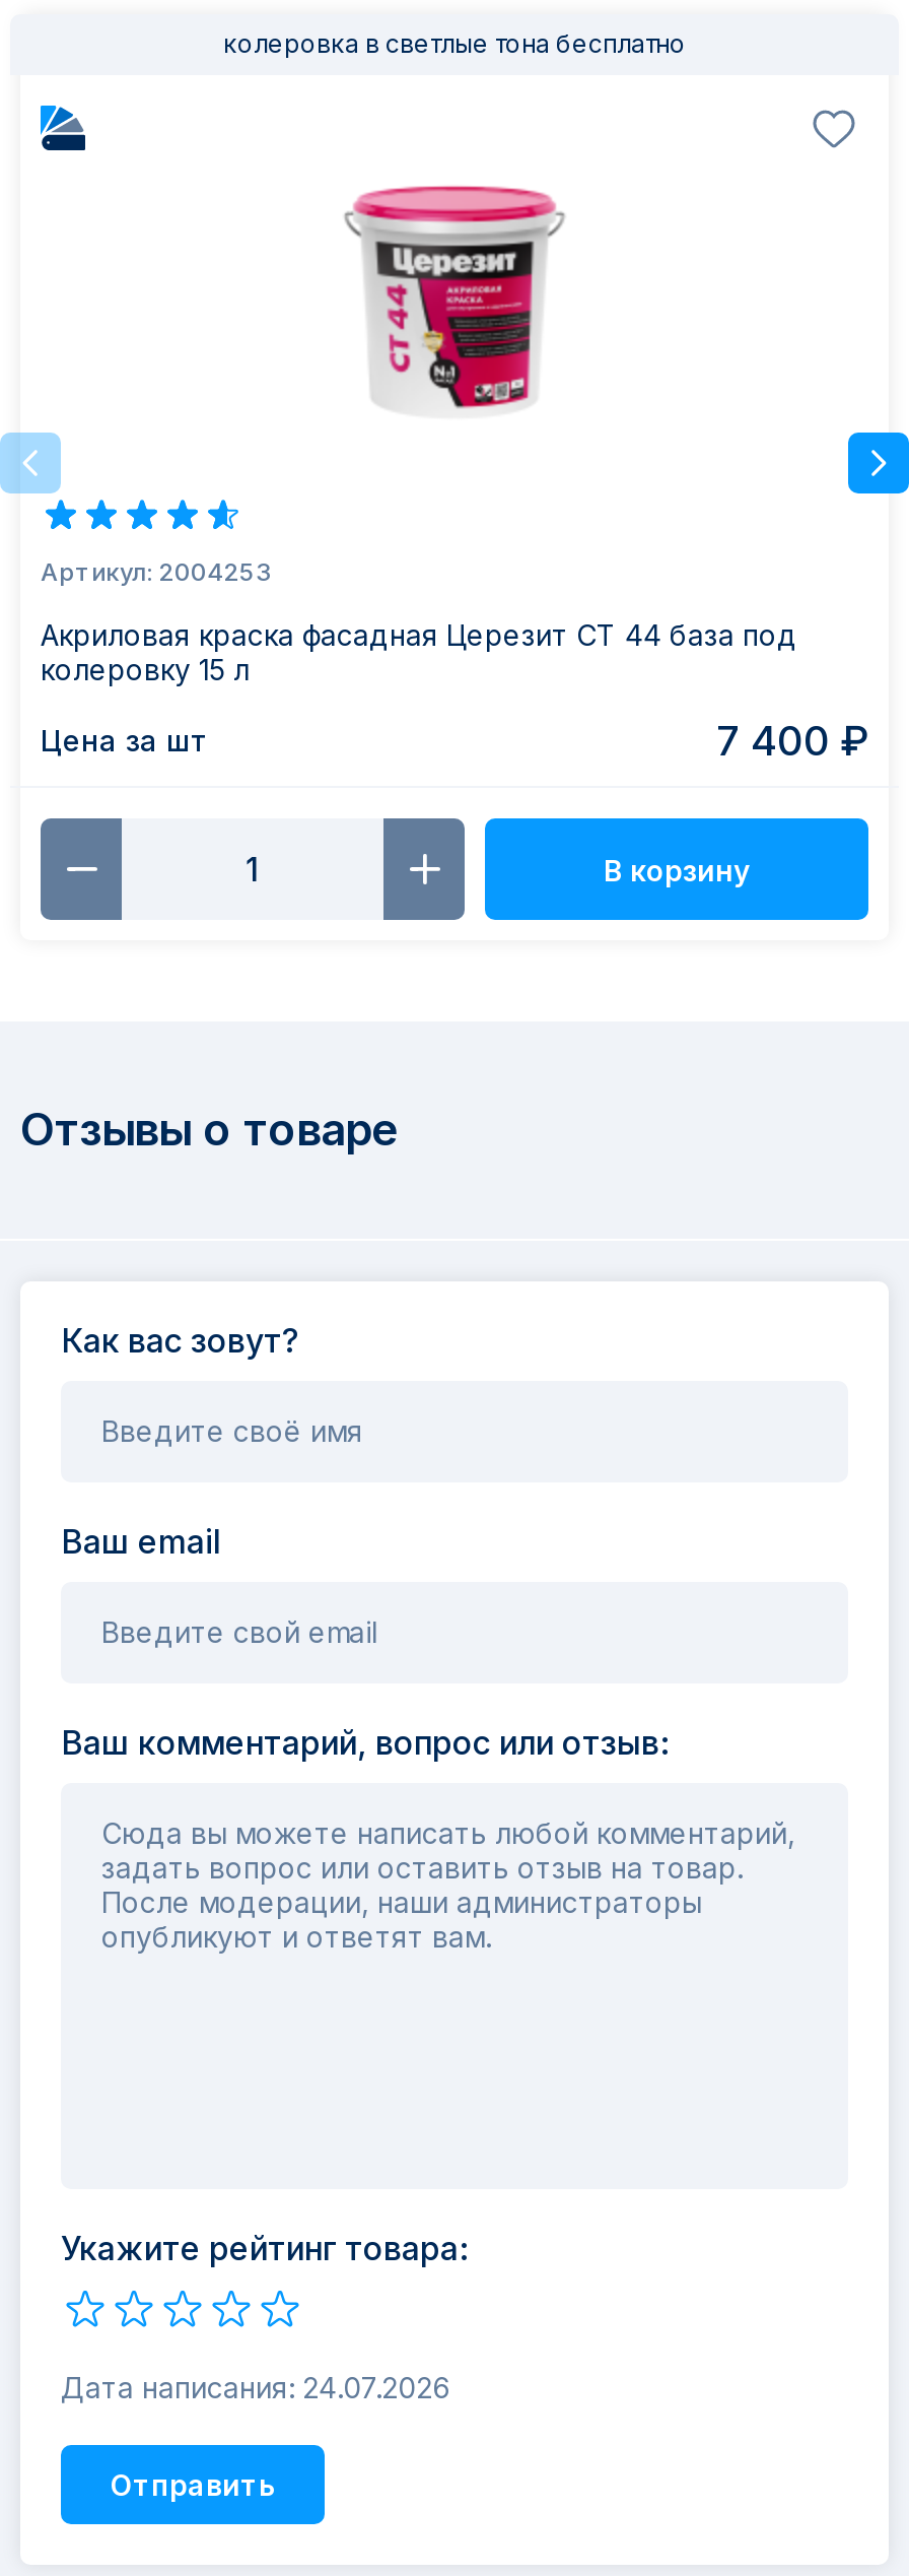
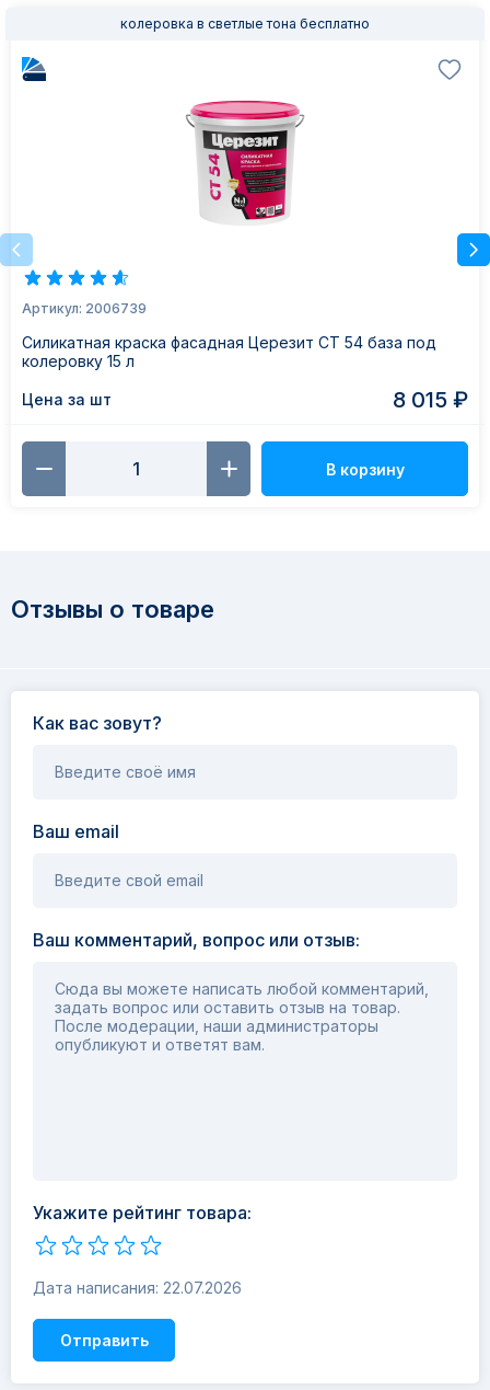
[41,556,272,587] Артикул: 2004253 -> [22,300,147,317] Артикул: 2006739
[41,617,797,652] Акриловая краска фасадная Церезит CT 44 база под -> [22,333,436,352] Силикатная краска фасадная Церезит СT 54 база под
[716,717,868,766] 7 400 ₽ -> [393,387,468,413] 8 015 ₽
[61,2370,450,2404] Дата написания: 24.07.2026 -> [33,1278,242,1297] Дата написания: 22.07.2026

